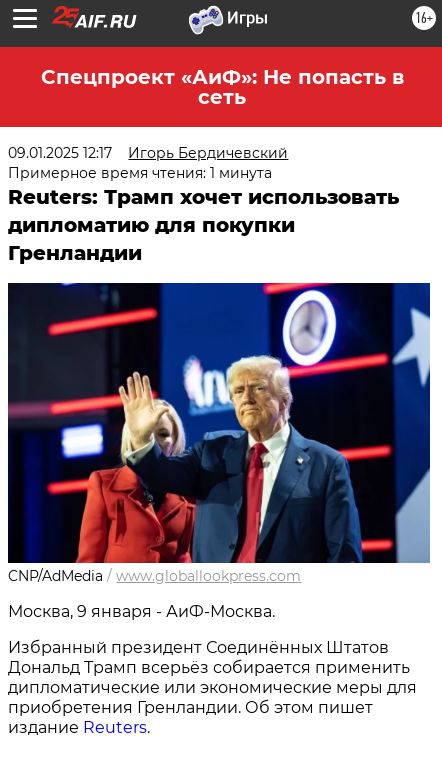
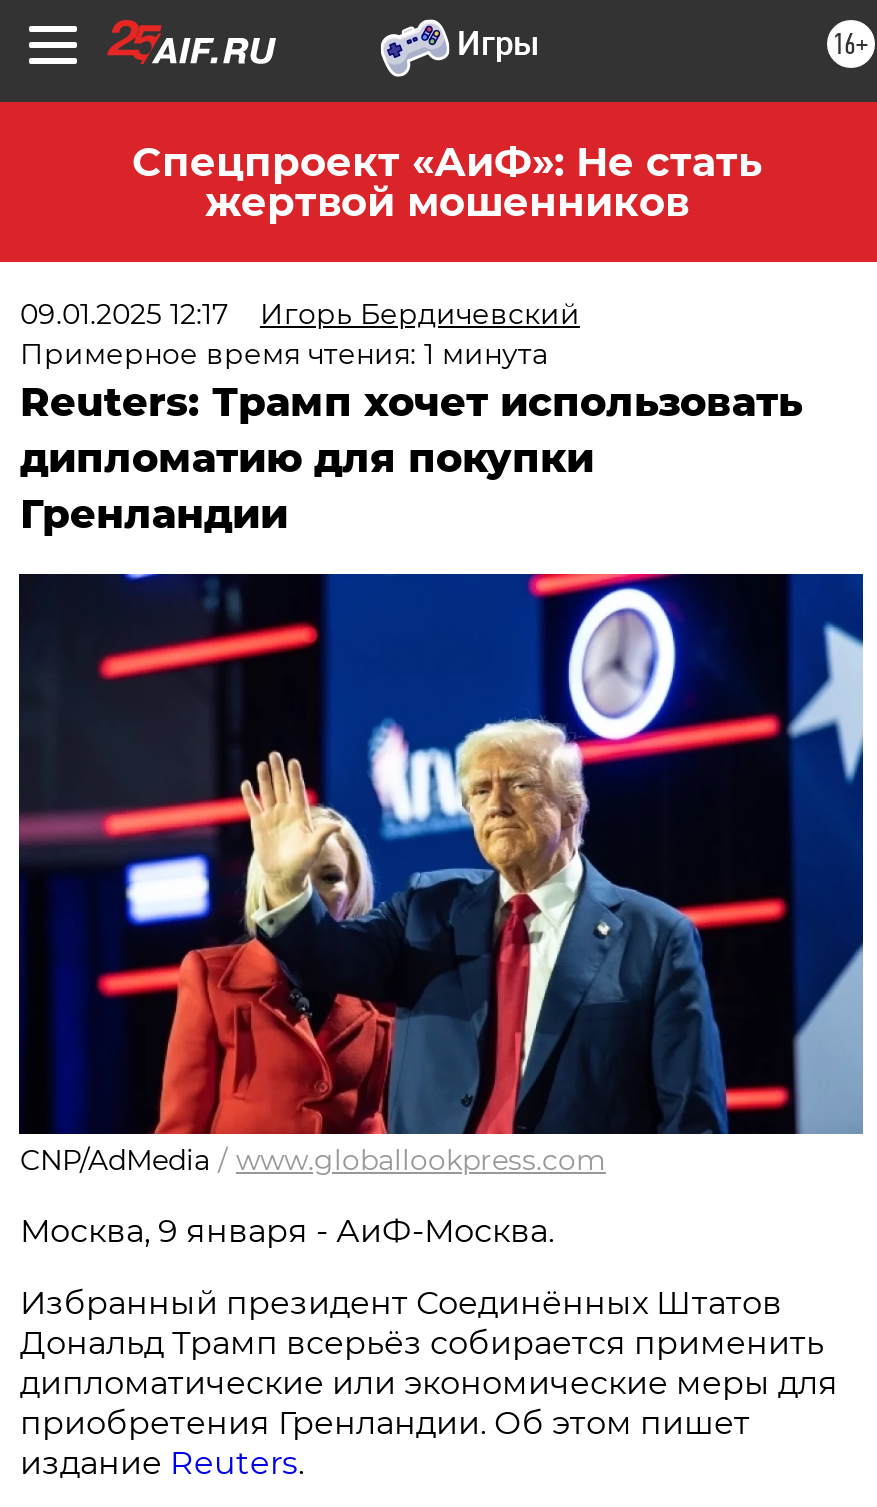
[40,65,403,109] Спецпроект «АиФ»: Не попасть в | сеть -> [132,138,762,226] Спецпроект «АиФ»: Не стать | жертвой мошенников

